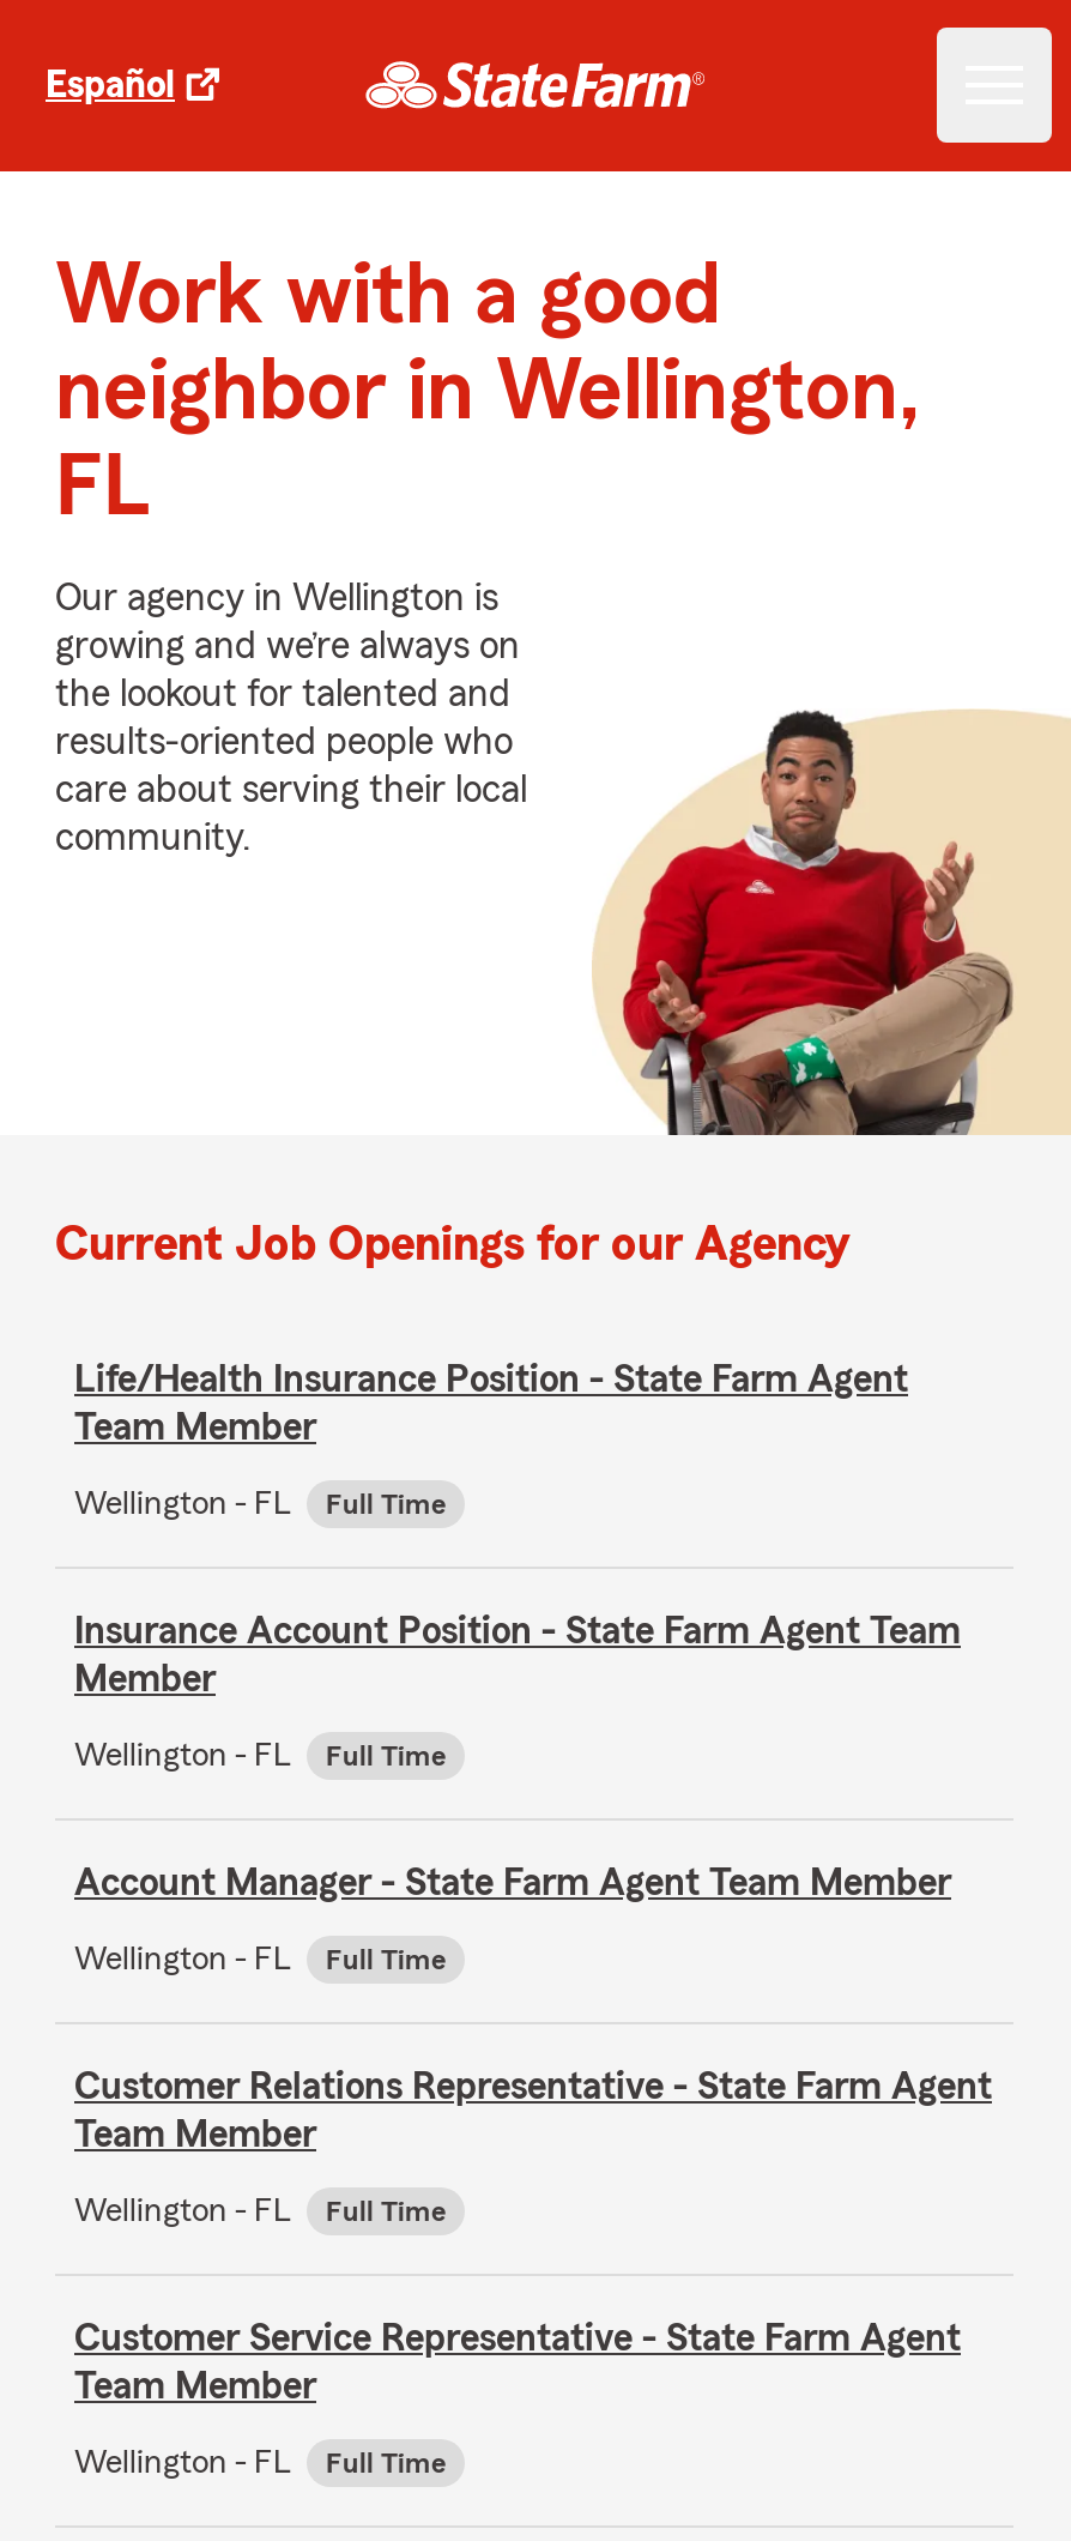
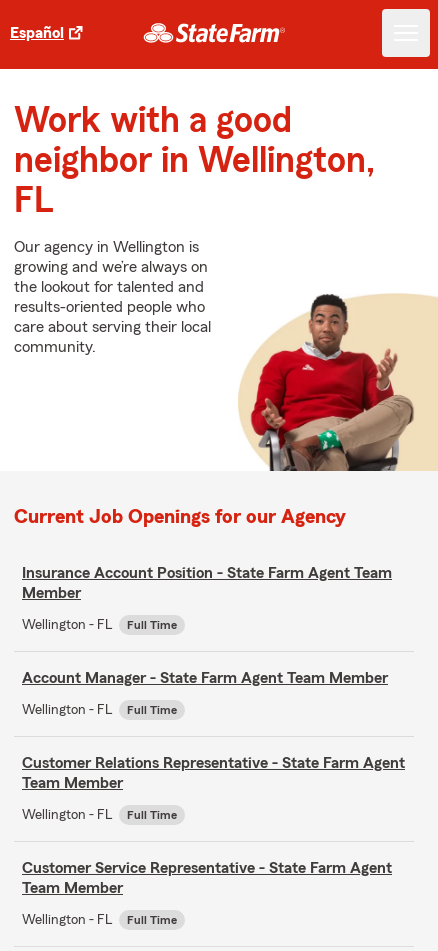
[74,1360,908,1521] Life/Health Insurance Position - State Farm Agent | Team Member | Wellington - FL | Full Time -> none

